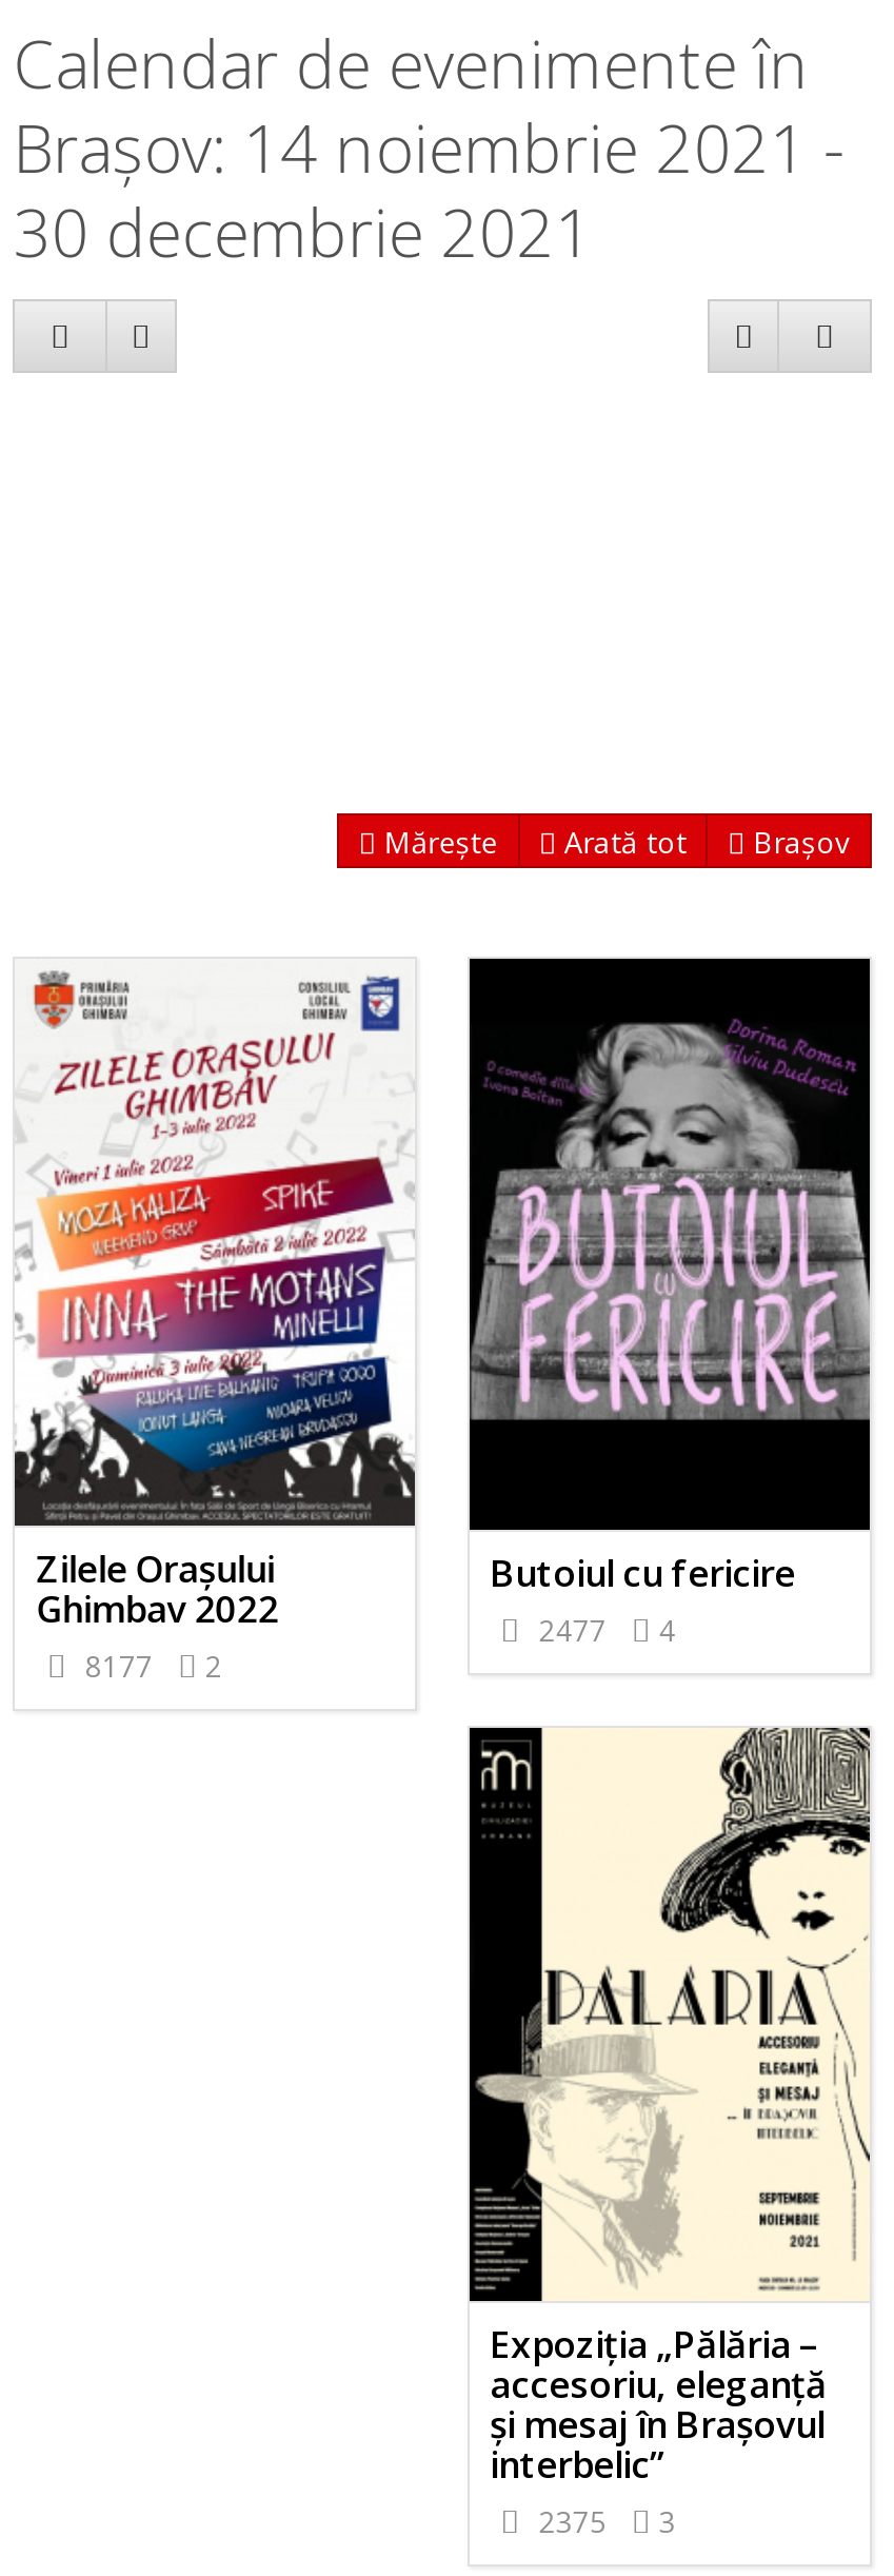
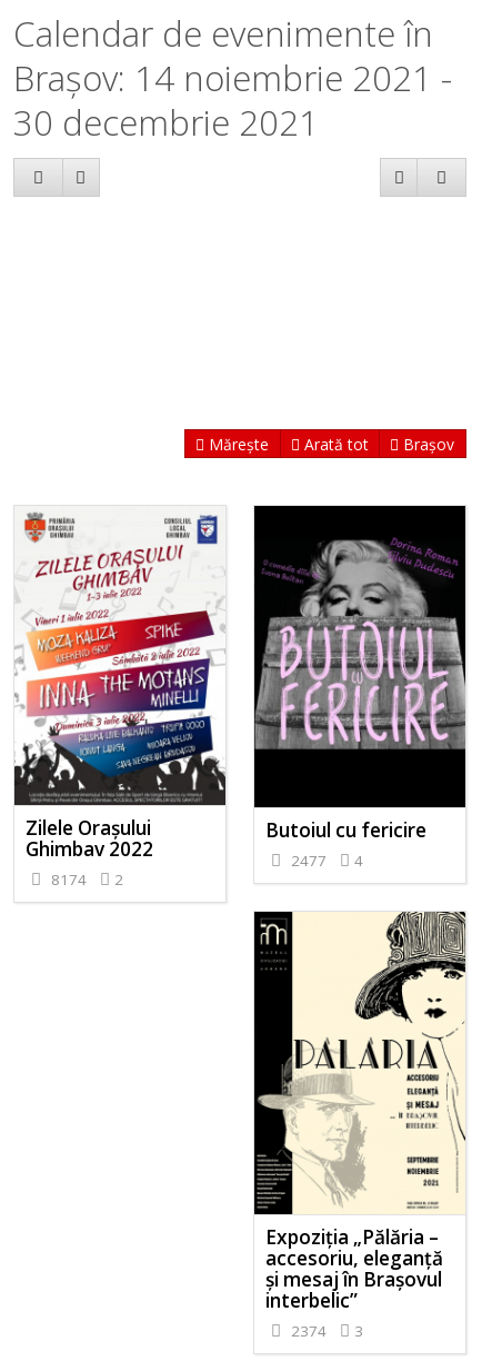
[85,1647,222,1685] 8177 2 -> [52,869,124,889] 8174 2
[539,2502,676,2540] 2375 3 -> [291,1321,363,1341] 2374 3

